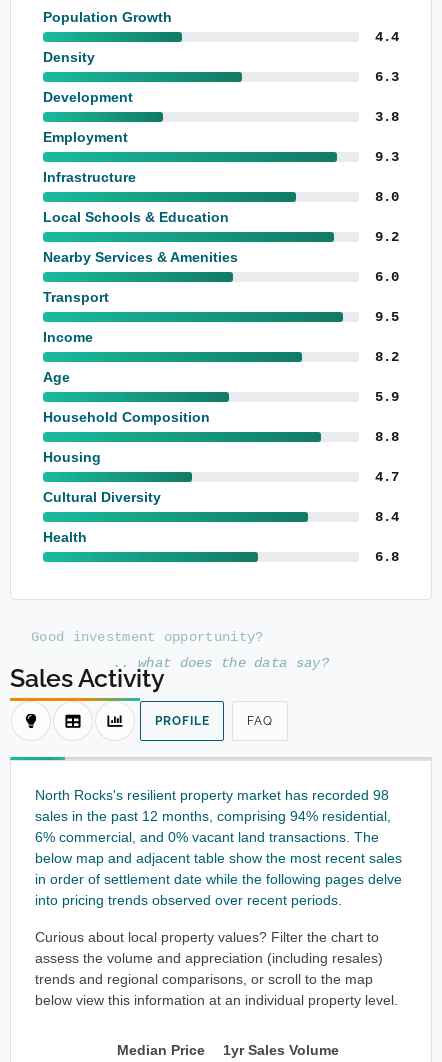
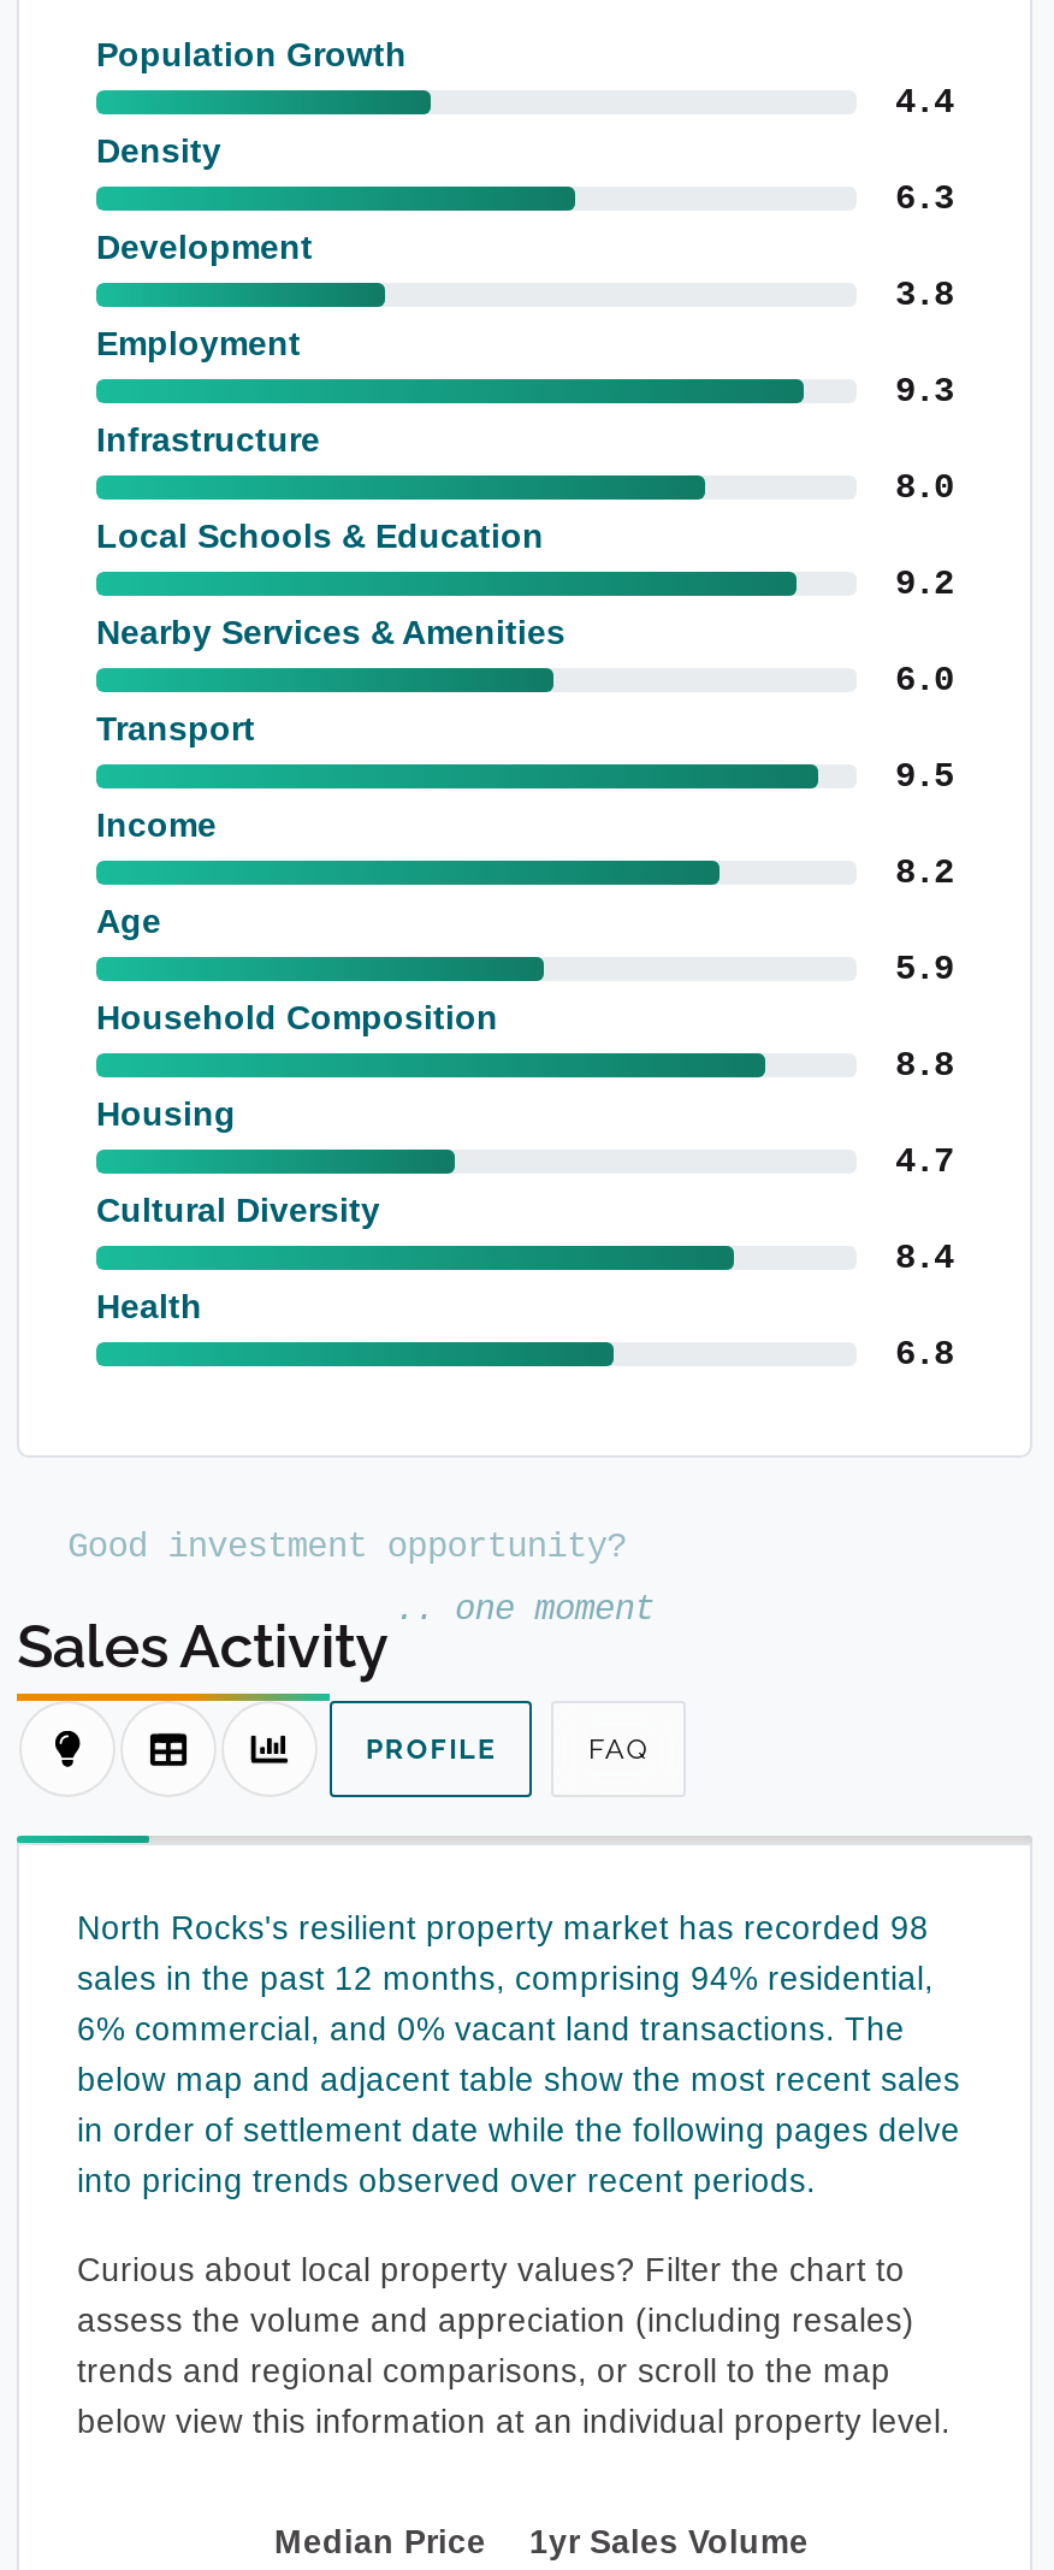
[113,655,329,671] .. wha t does the da ta say? -> [395,1590,654,1629] .. one moment

